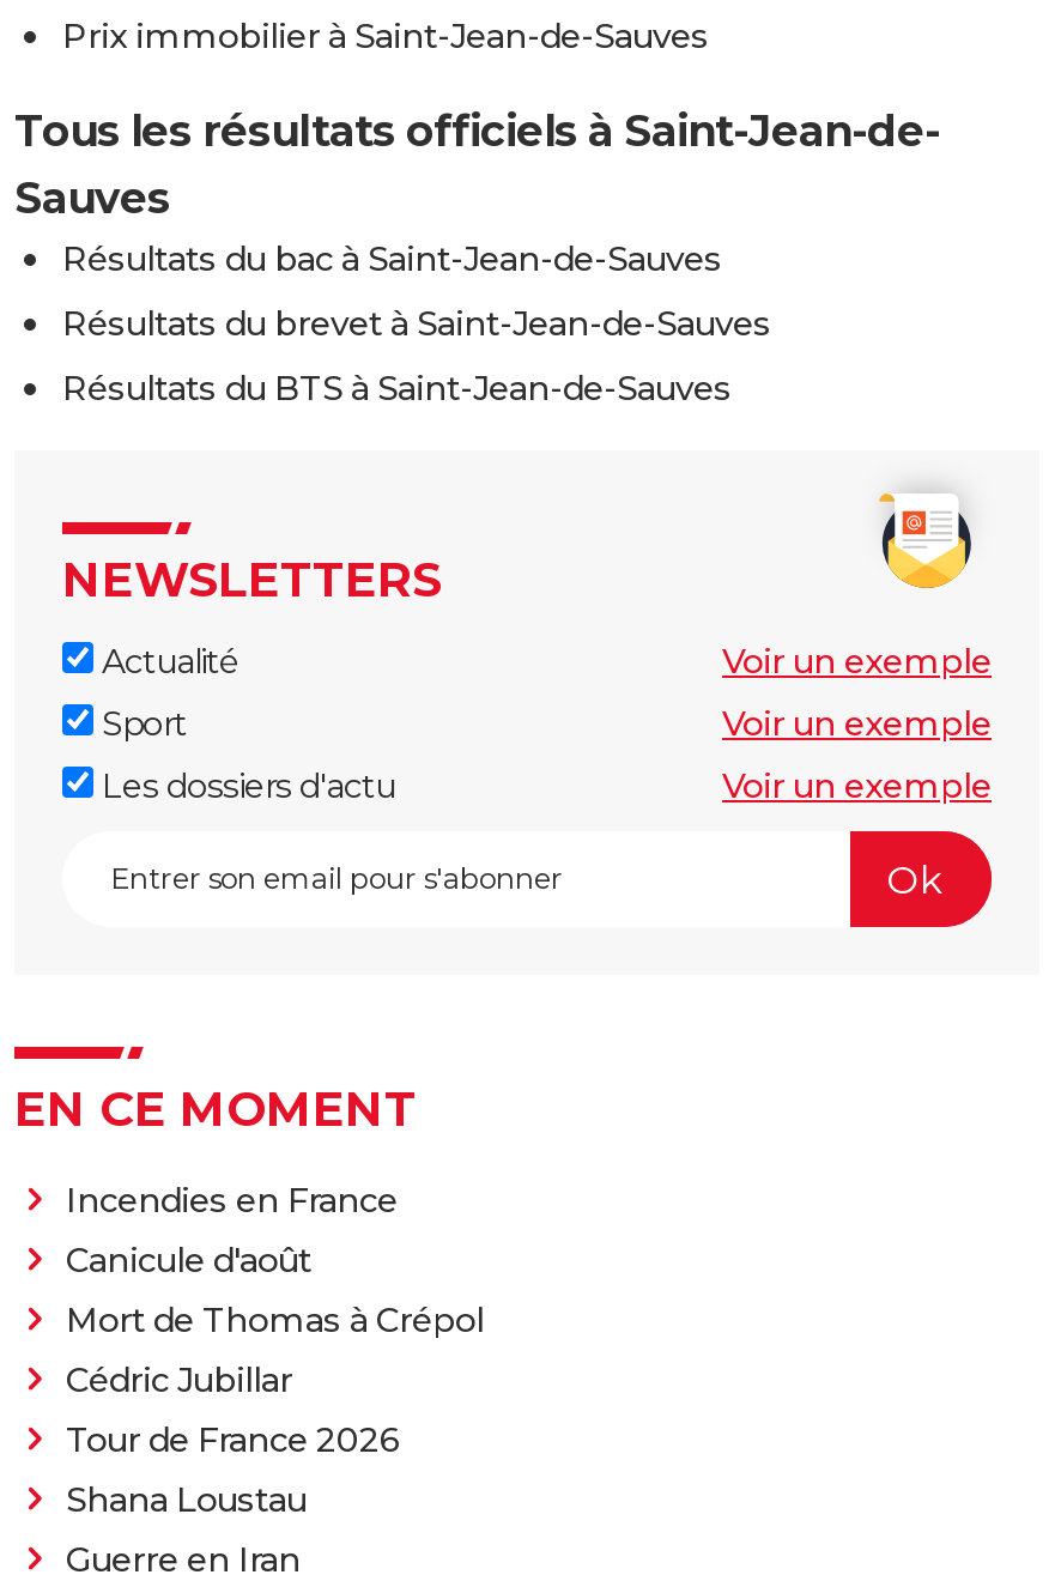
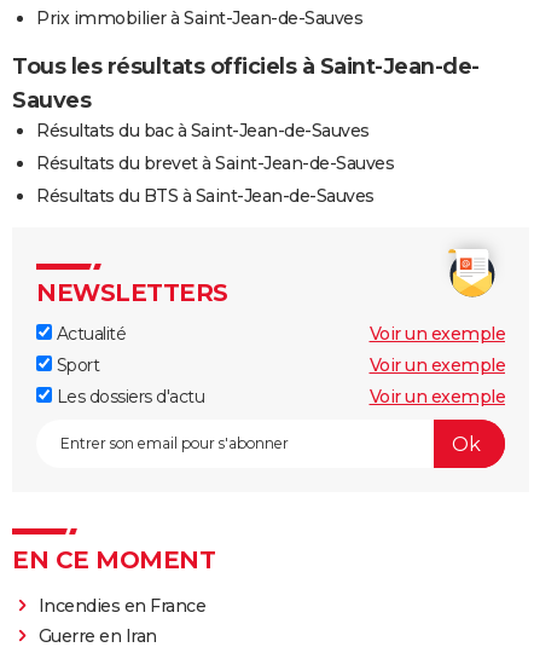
[66,1239,484,1522] Canicule d'août | Mort de Thomas à Crépol | Cédric Jubillar | Tour de France 2026 | Shana Loustau -> none

